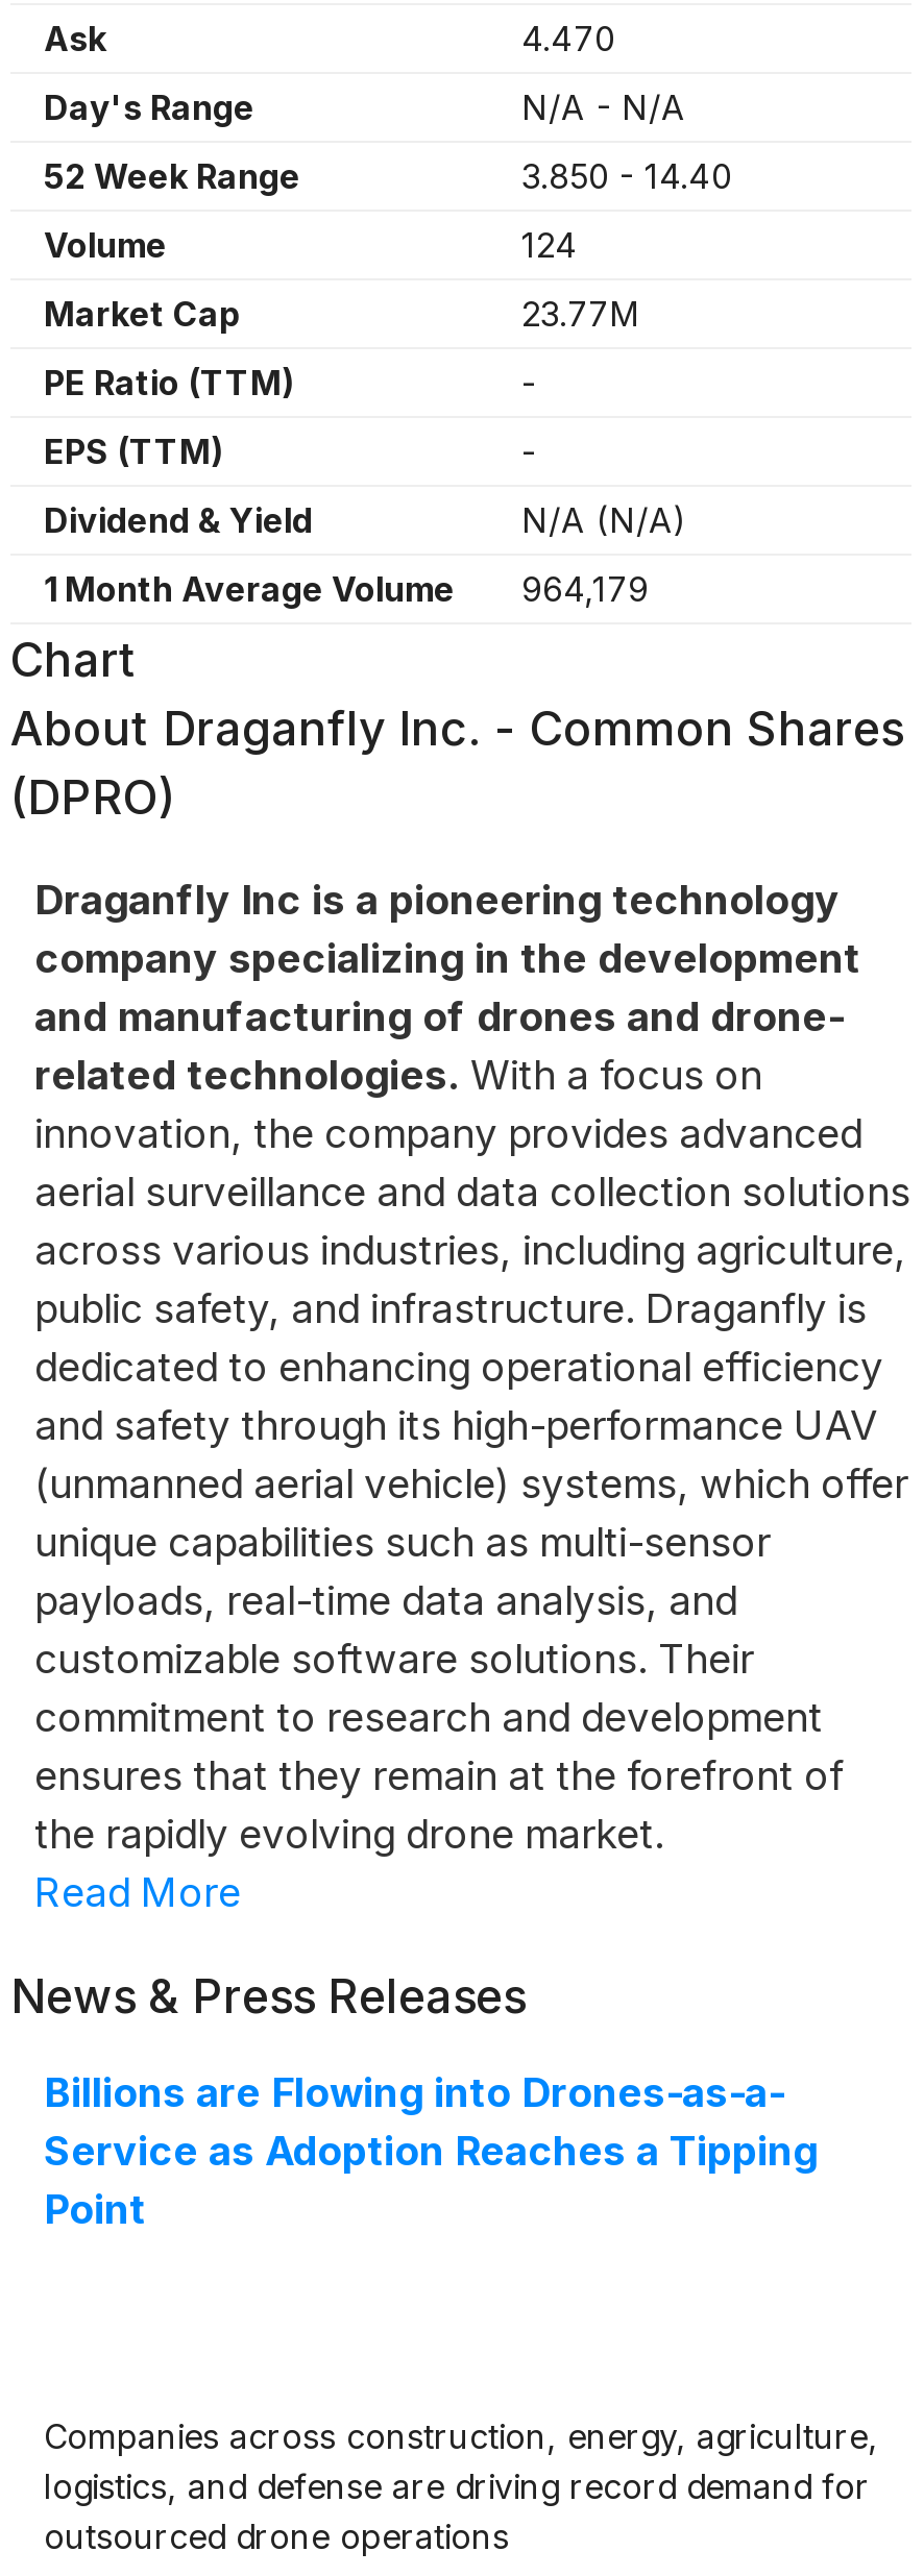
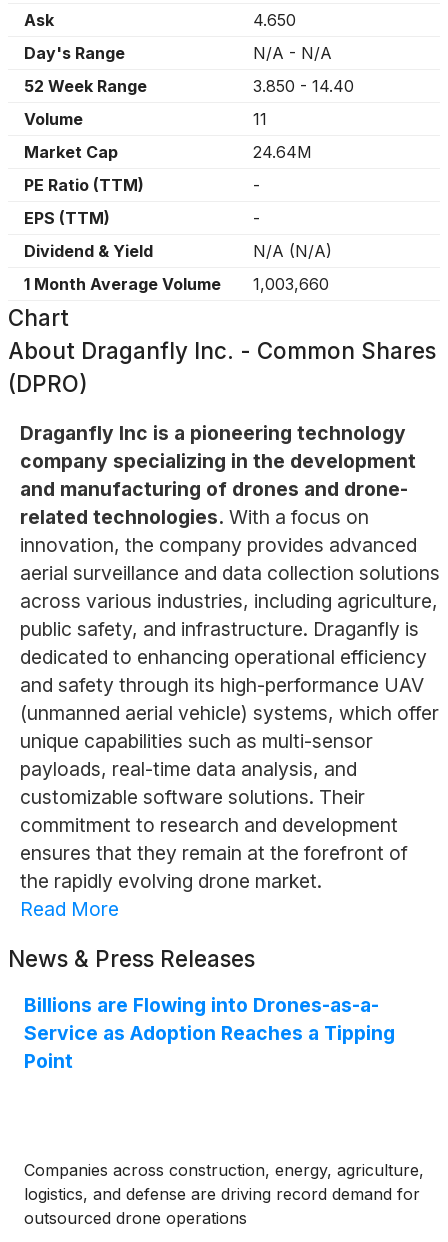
[521,18,615,59] 4.470 -> [253,10,296,30] 4.650
[521,224,578,266] 124 -> [253,109,267,129] 11
[521,293,640,335] 23.77M -> [253,142,312,162] 24.64M
[44,568,649,610] 1 Month Average Volume 964,179 -> [24,274,329,294] 1 Month Average Volume 1,003,660

